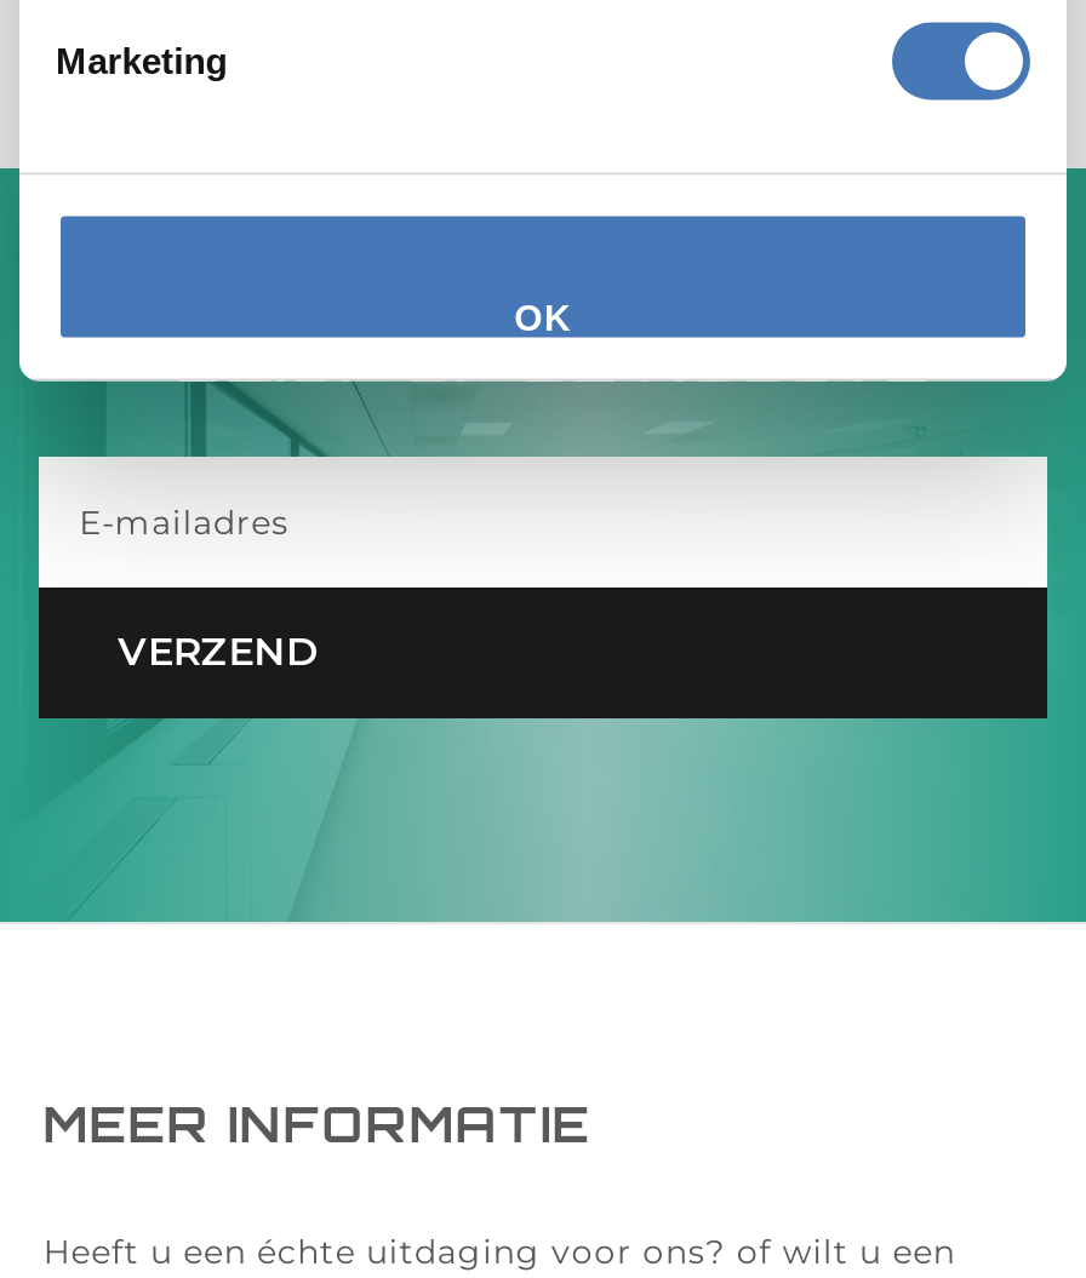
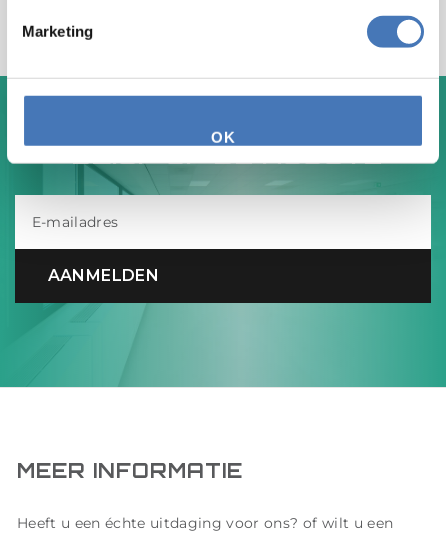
[118,629,319,675] VERZEND -> [48,266,159,285] AANMELDEN

